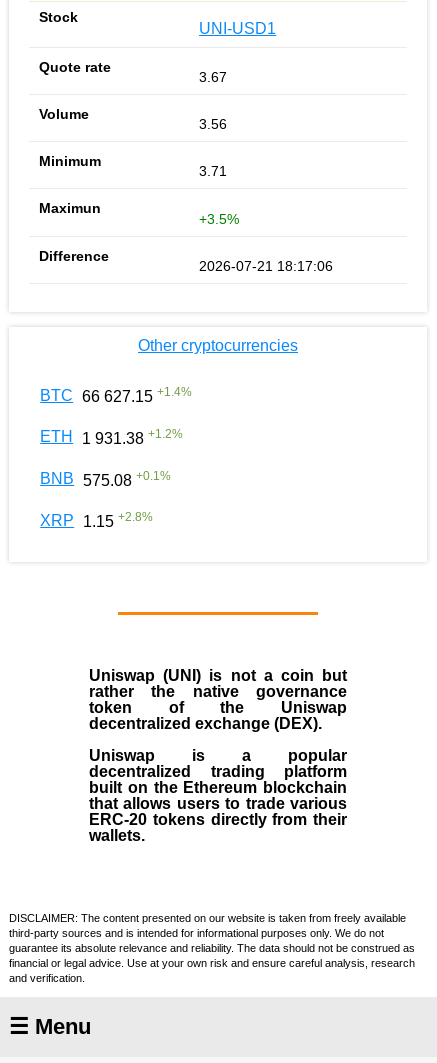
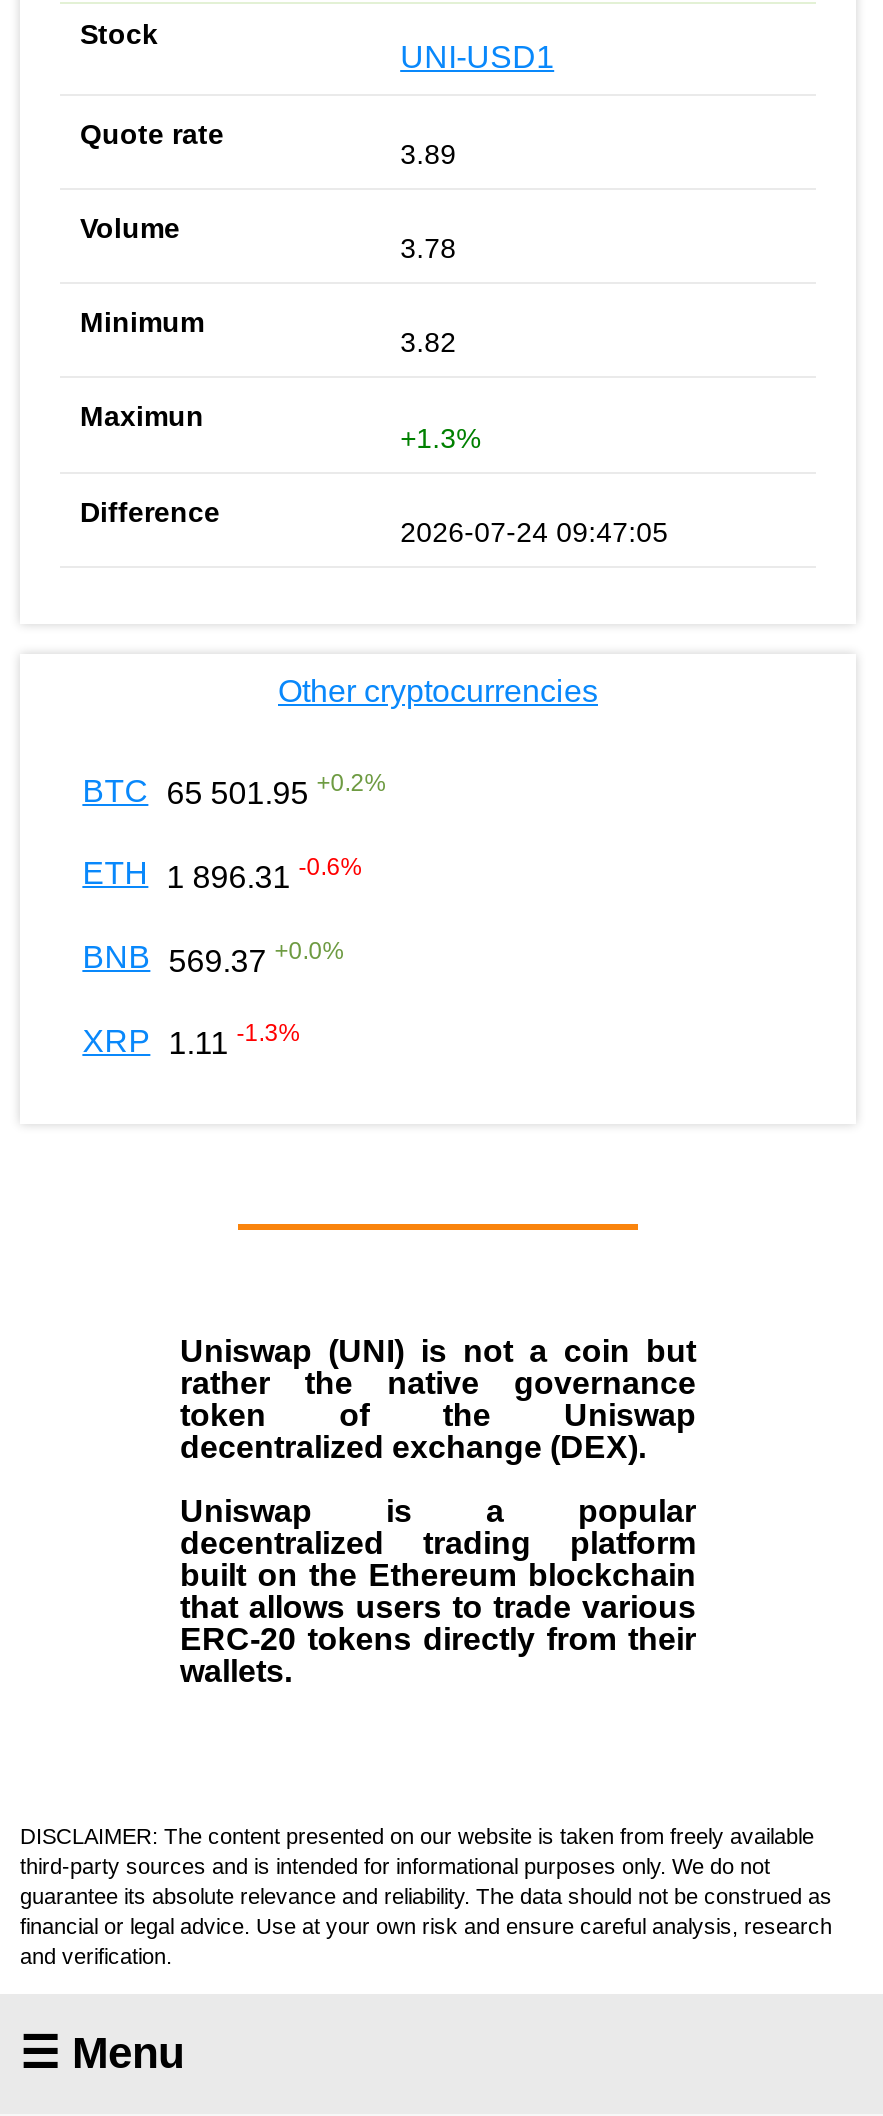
[199,69,227,85] 3.67 -> [400,137,456,169] 3.89
[199,116,227,132] 3.56 -> [400,231,456,263] 3.78
[199,163,227,179] 3.71 -> [400,325,456,357] 3.82
[199,211,239,227] +3.5% -> [400,422,480,454] +1.3%
[199,258,333,274] 2026-07-21 18:17:06 -> [400,516,668,548] 2026-07-24 09:47:05
[40,385,192,405] BTC 66 627.15 +1.4% -> [82,770,386,811] BTC 65 501.95 +0.2%
[40,427,183,447] ETH 1 931.38 +1.2% -> [82,854,362,894] ETH 1 896.31 -0.6%
[40,468,171,489] BNB 575.08 +0.1% -> [82,937,344,978] BNB 569.37 +0.0%
[40,510,153,530] XRP 1.15 +2.8% -> [82,1020,300,1061] XRP 1.11 -1.3%

